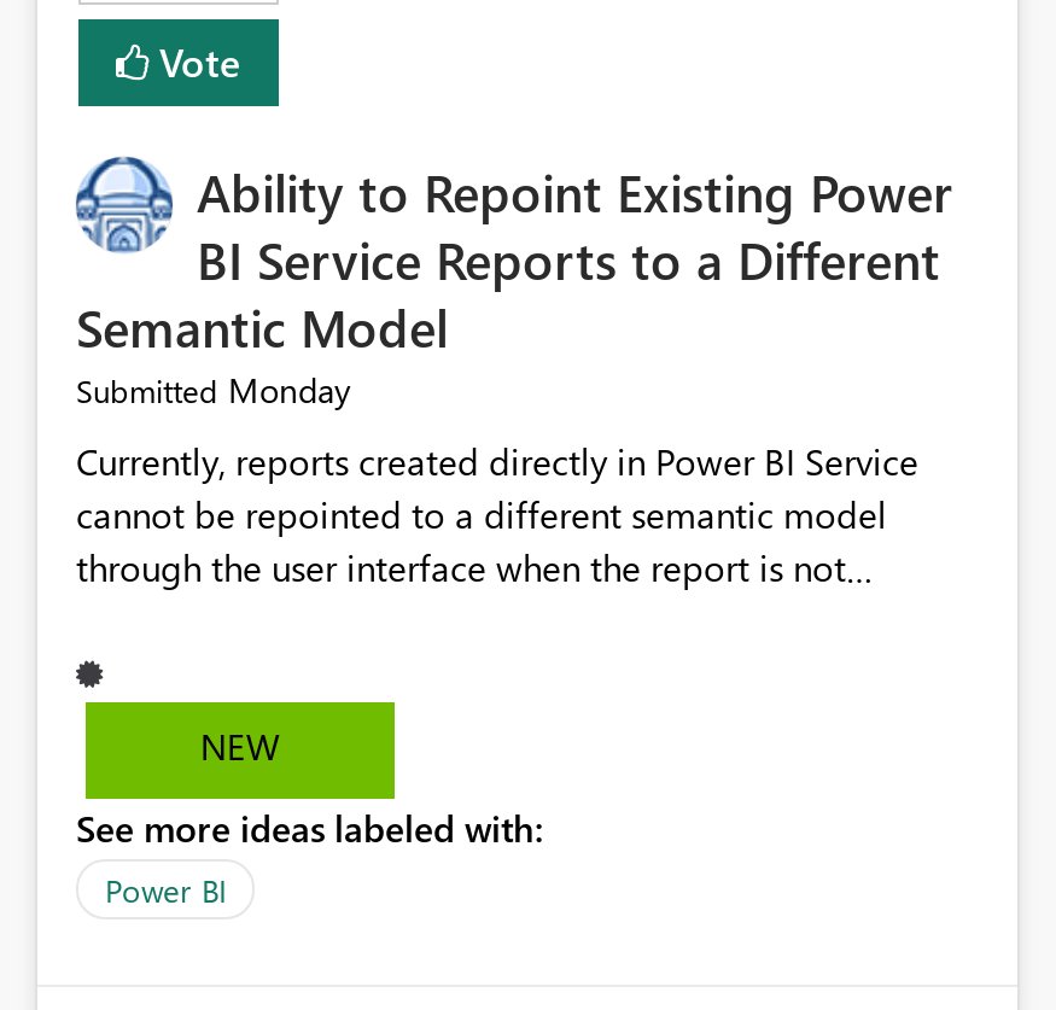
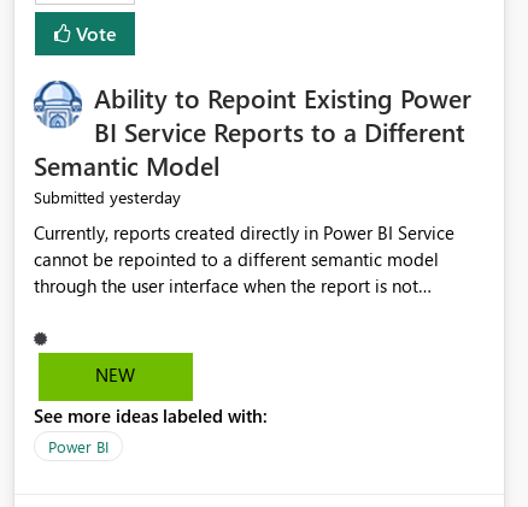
[76,368,351,414] Submitted Monday -> [34,186,181,209] Submitted yesterday

